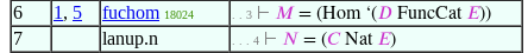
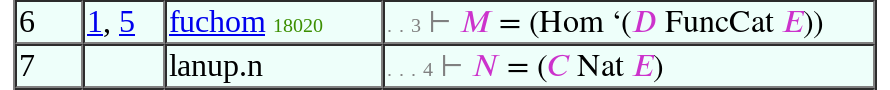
[102,2,194,22] fuchom 18024 -> [169,4,323,38] fuchom 18020

